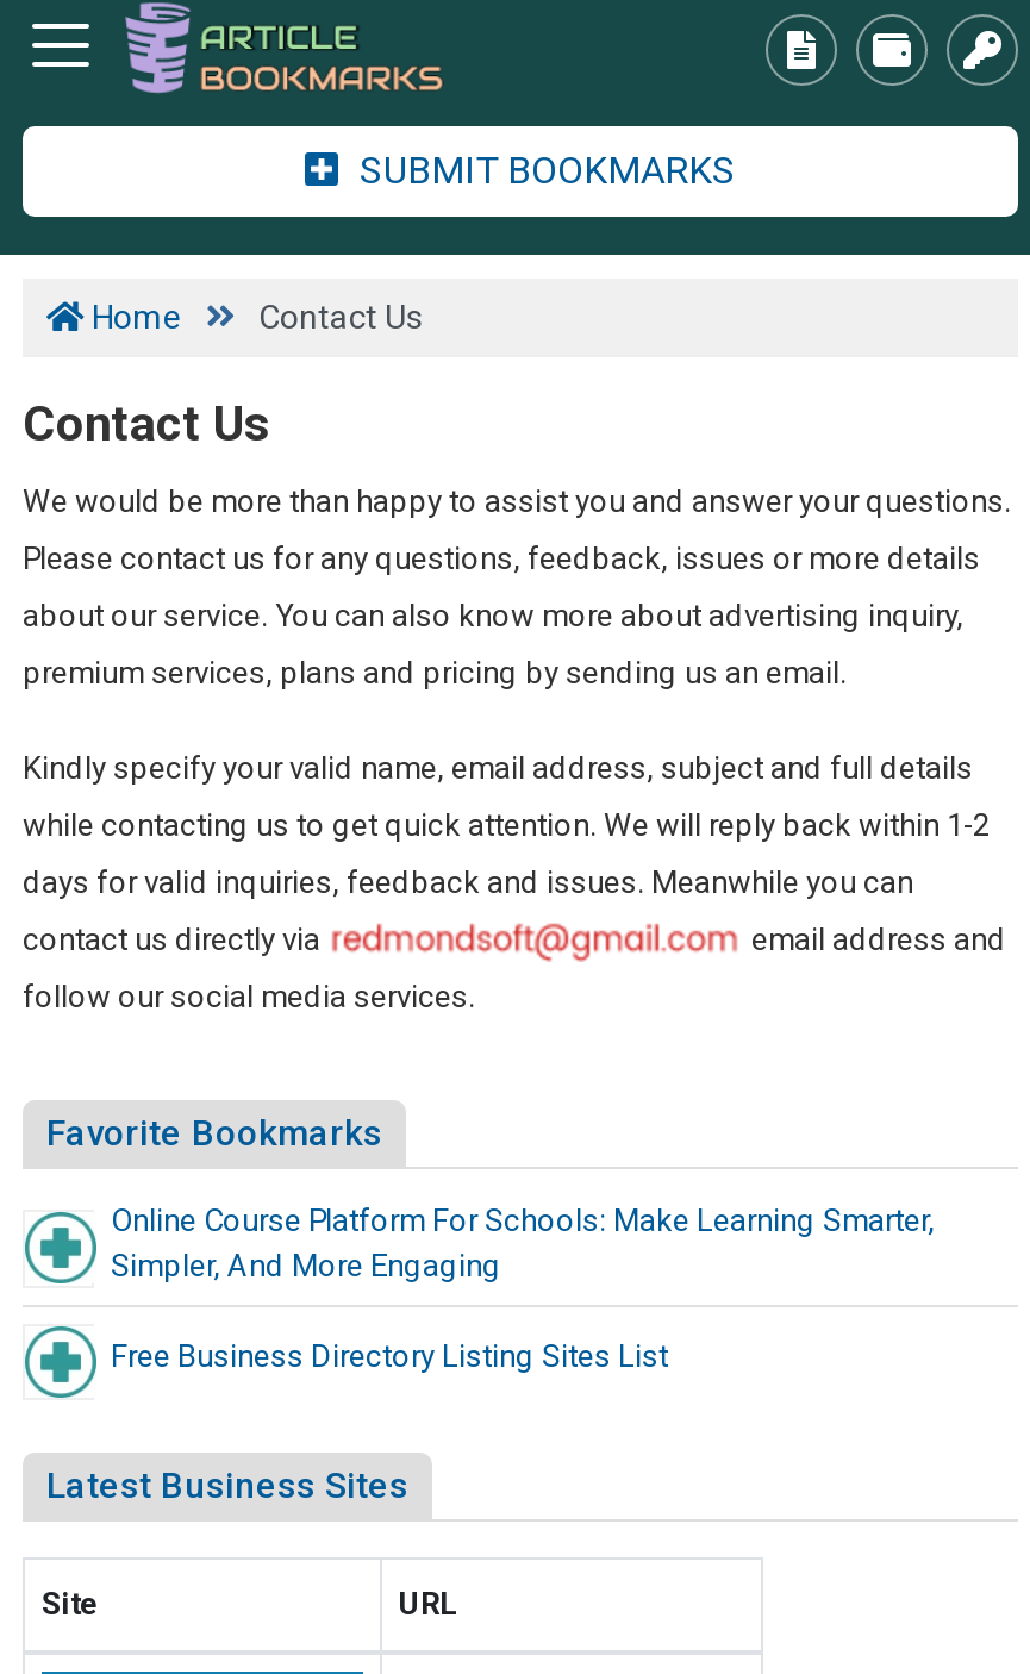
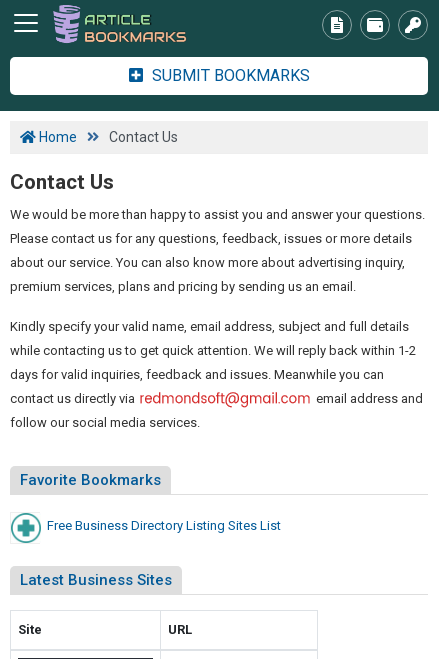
[111,1202,935,1283] Online Course Platform For Schools: Make Learning Smarter, | Simpler, And More Engaging -> none

